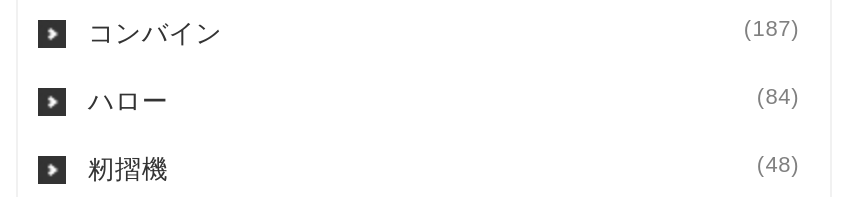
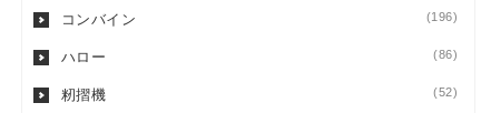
[744,16,800,40] (187) -> [426,10,458,23] (196)
[757,84,800,108] (84) -> [433,48,458,61] (86)
[757,152,800,176] (48) -> [433,85,458,99] (52)

